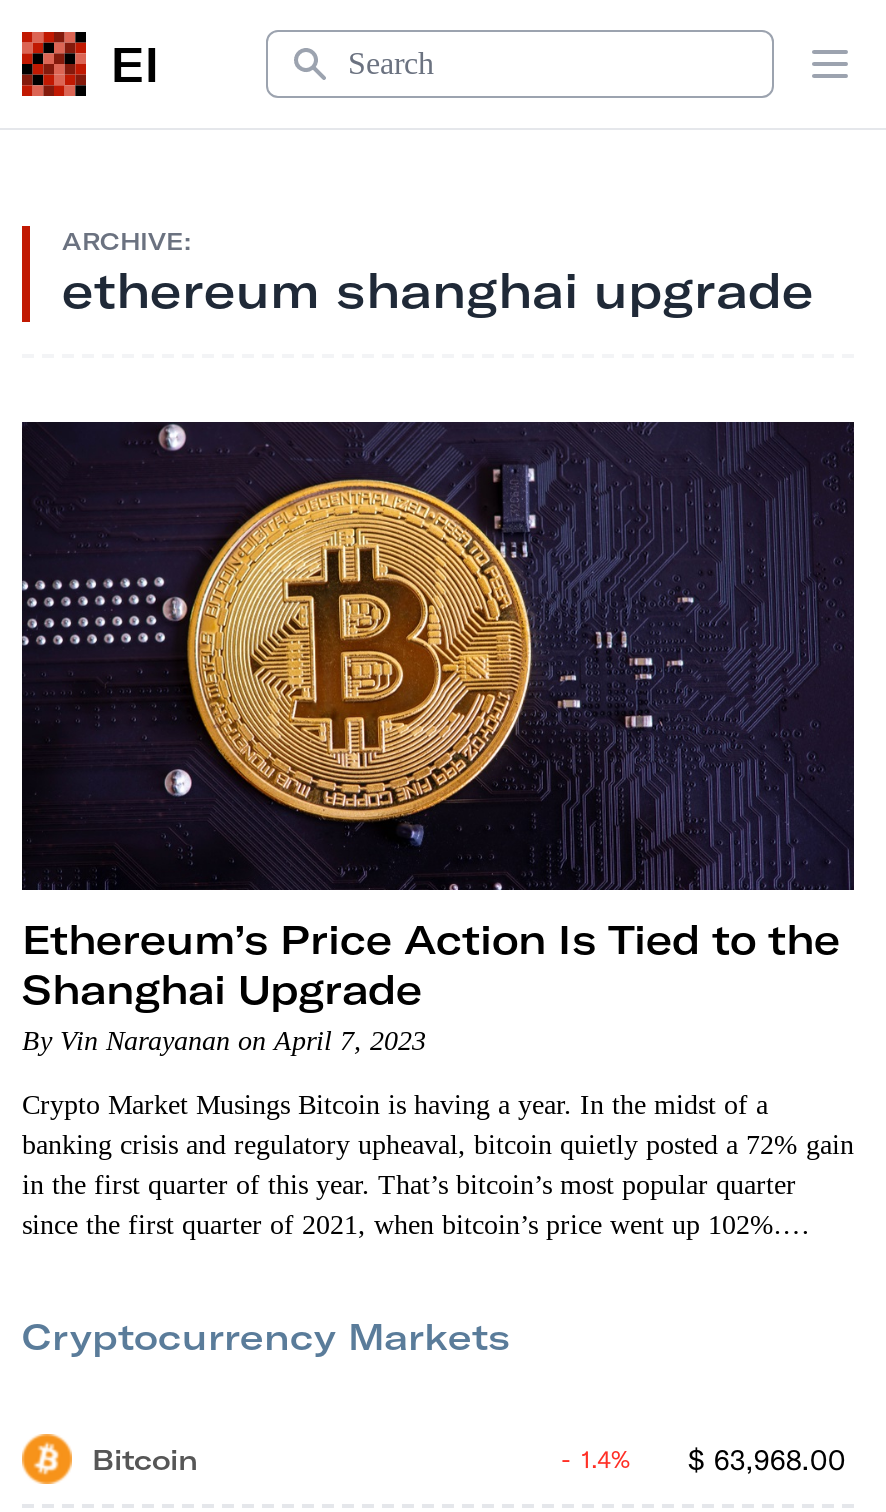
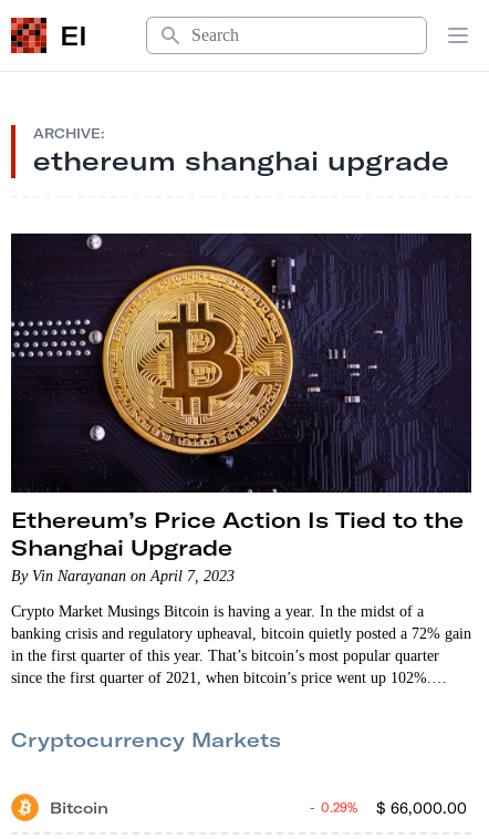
[581,1443,629,1473] 1.4% -> [320,799,357,815] 0.29%
[688,1441,846,1477] $ 63,968.00 -> [376,797,467,817] $ 66,000.00

